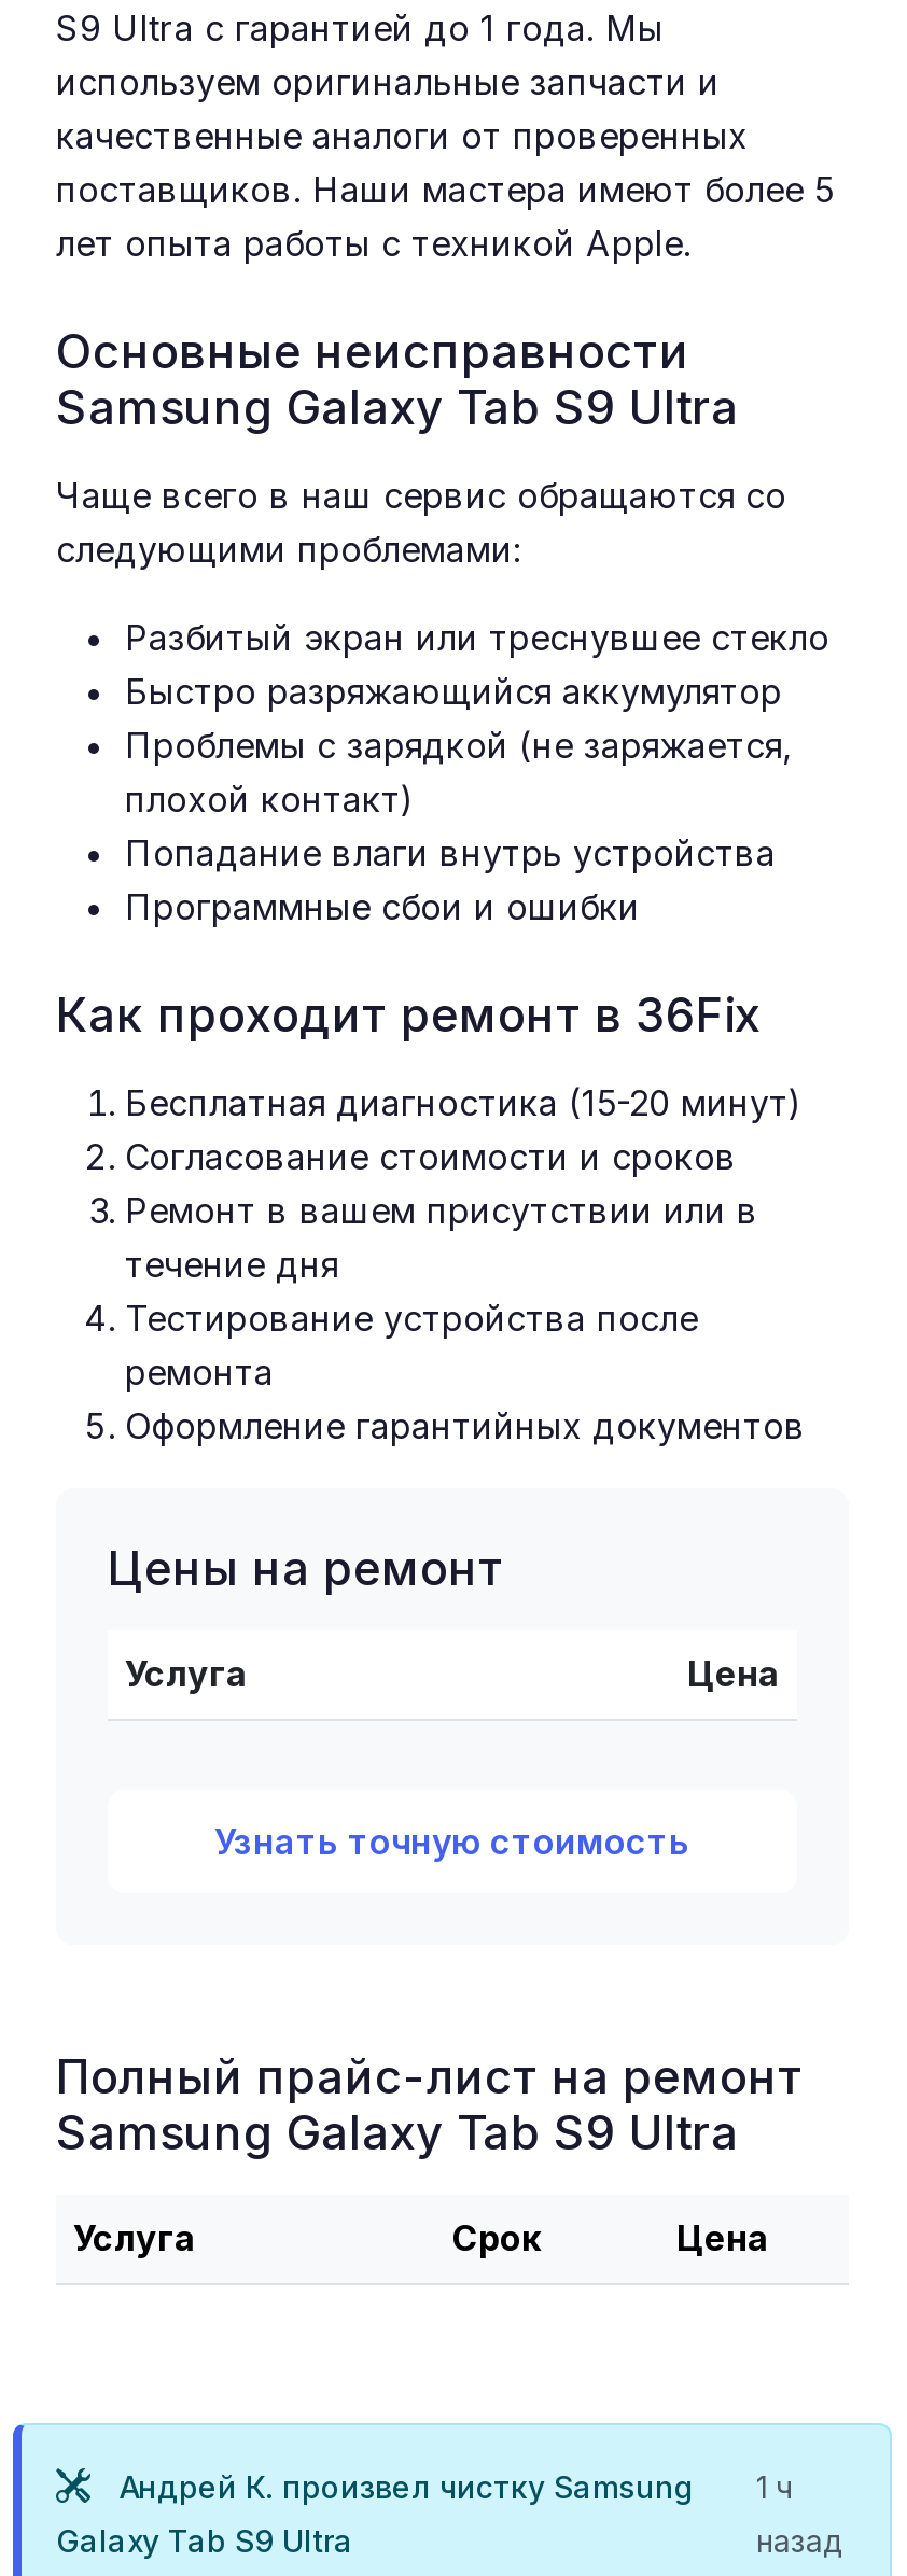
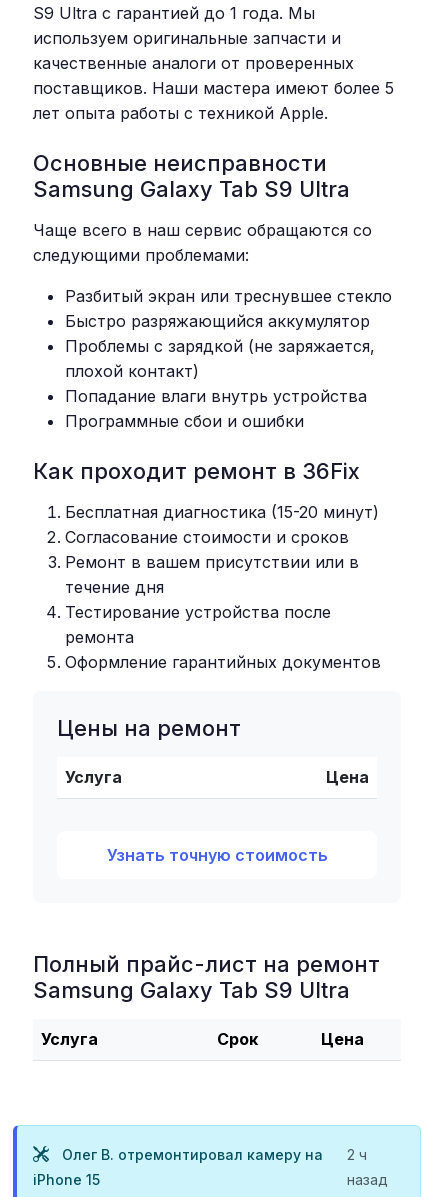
[118,2468,694,2505] Андрей К. произвел чистку Samsung -> [62,1146,323,1163] Олег В. отремонтировал камеру на
[756,2468,793,2505] 1 ч -> [347,1146,367,1163] 2 ч
[56,2522,353,2559] Galaxy Tab S9 Ultra -> [33,1171,100,1188] iPhone 15

